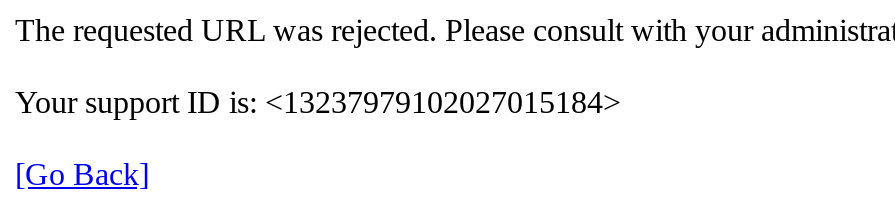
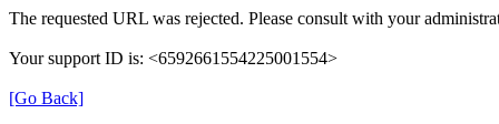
[15,85,621,119] Your support ID is: <13237979102027015184> -> [9,49,337,68] Your support ID is: <6592661554225001554>

